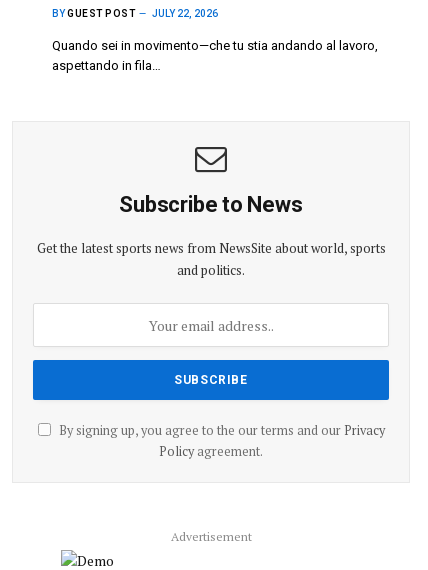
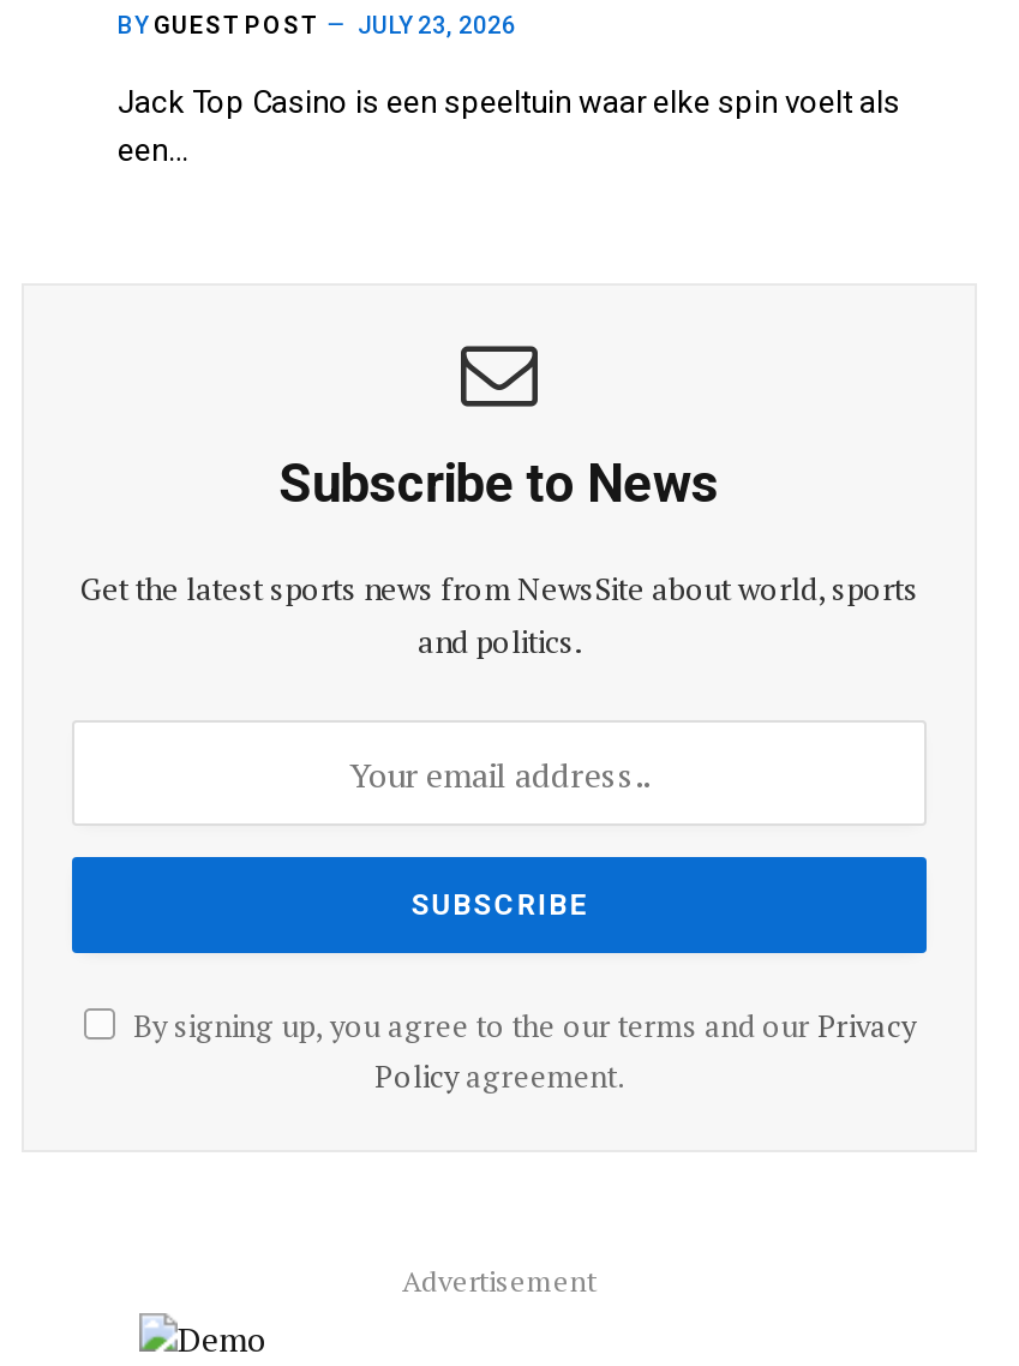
[52,8,218,19] BY GUEST POST JULY 22, 2026 -> [118,13,516,39] BY GUEST POST JULY 23, 2026
[52,38,378,73] Quando sei in movimento—che tu stia andando al lavoro, | aspettando in fila… -> [118,85,900,169] Jack Top Casino is een speeltuin waar elke spin voelt als | een…

